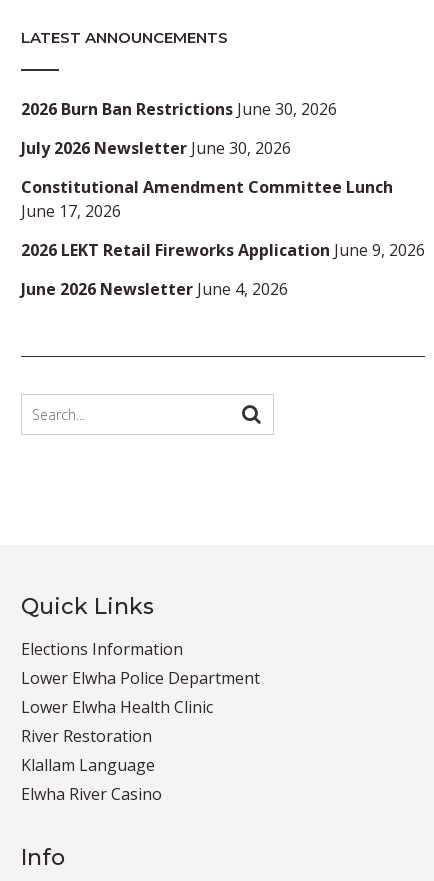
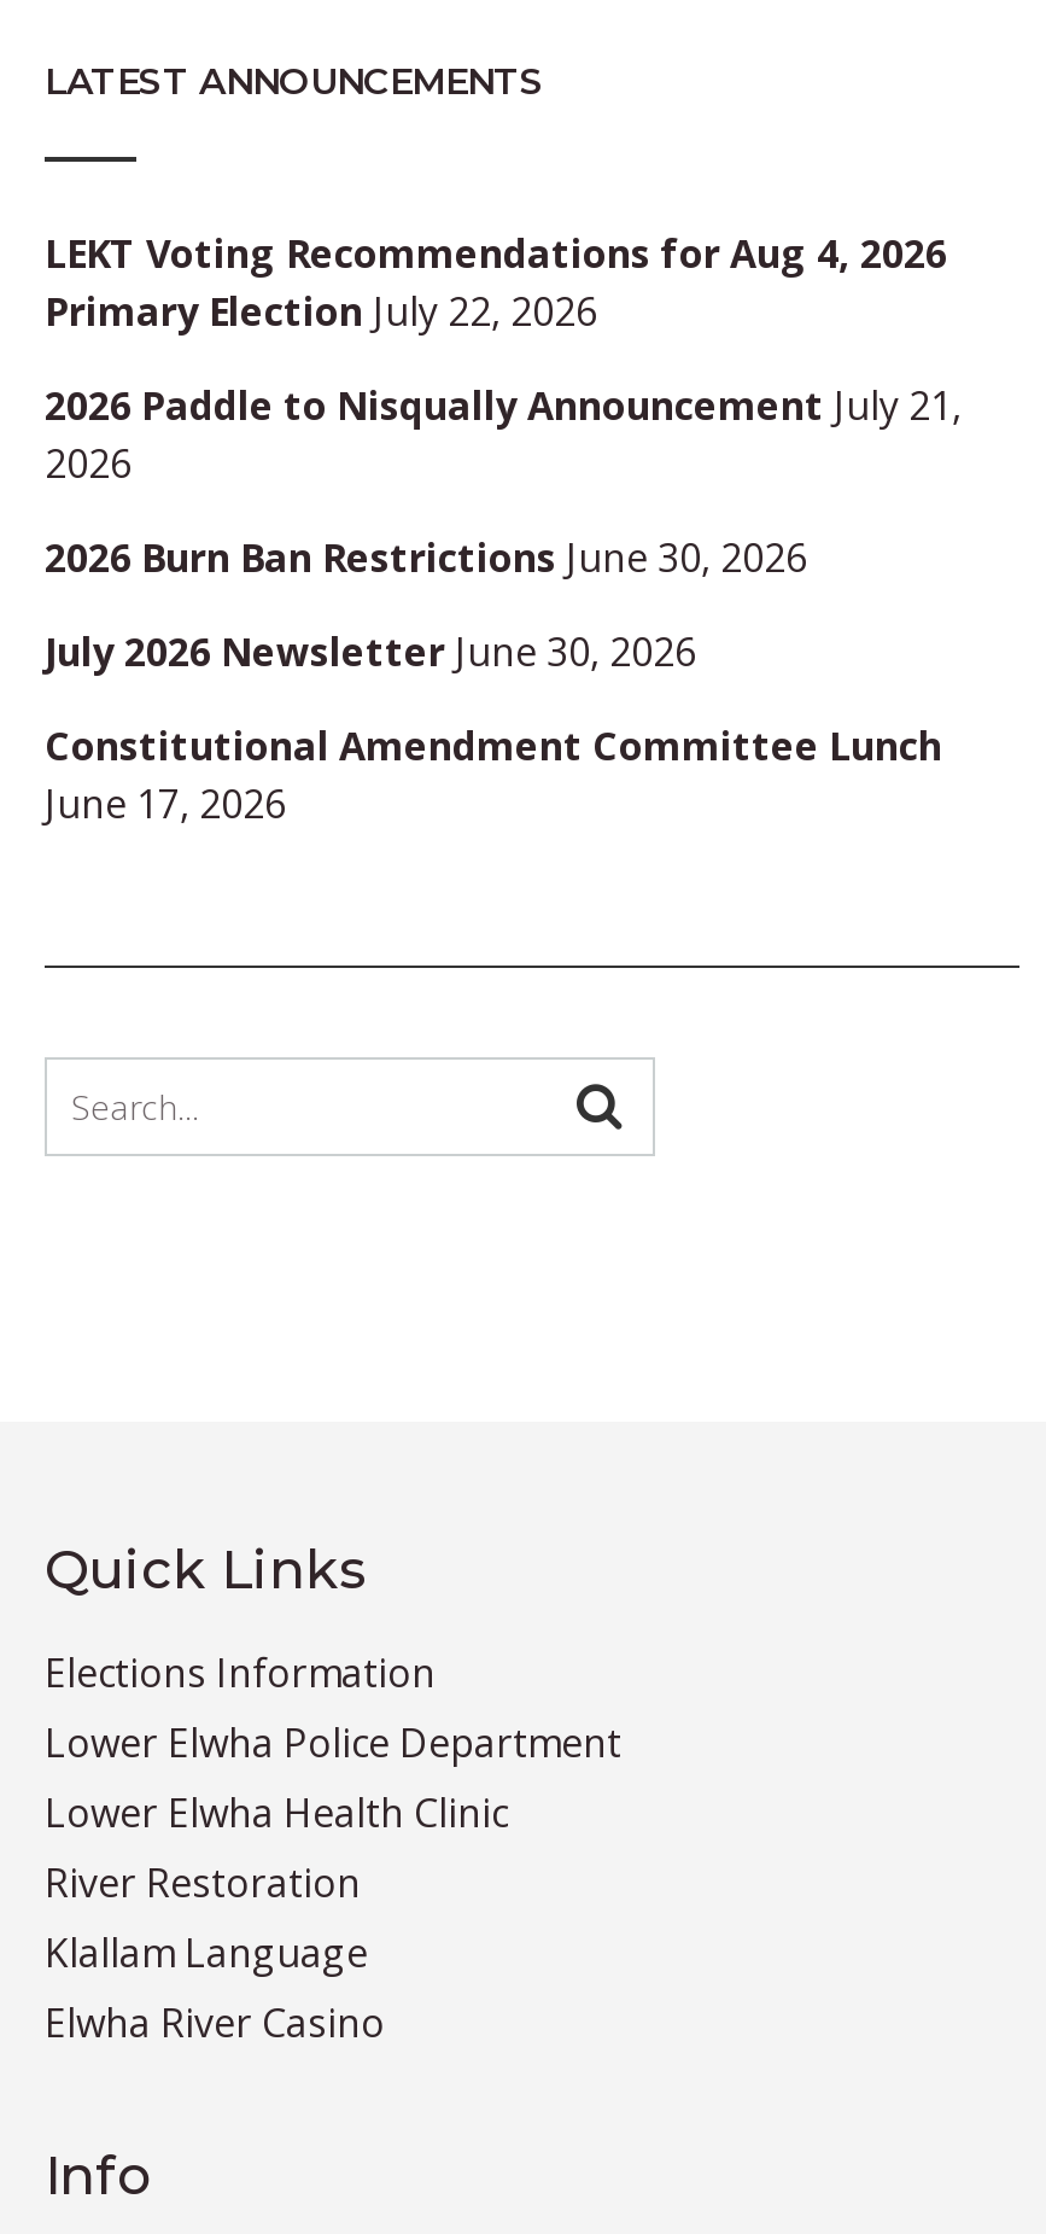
none -> [45,228,962,491] LEKT Voting Recommendations for Aug 4, 2026 | Primary Election July 22, 2026 | 2026 Paddle to Nisqually Announcement July 21, | 2026
moved [21,98,393,222] -> [45,532,942,831]: 2026 Burn Ban Restrictions June 30, 2026 | July 2026 Newsletter June 30, 2026 | Constitutional Amendment Committee Lunch | June 17, 2026
[21,239,425,300] 2026 LEKT Retail Fireworks Application June 9, 2026 | June 2026 Newsletter June 4, 2026 -> none

